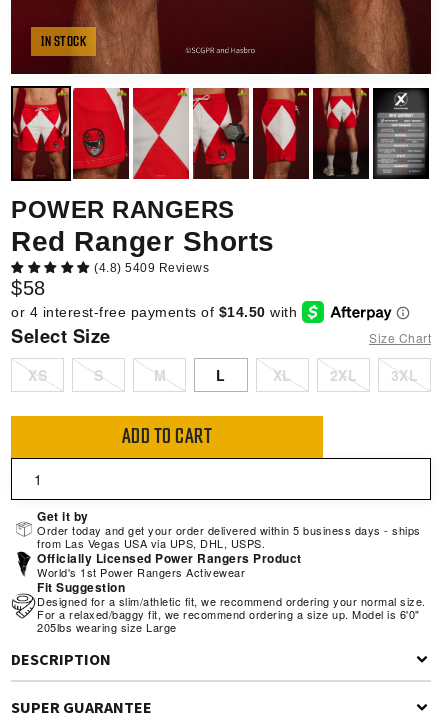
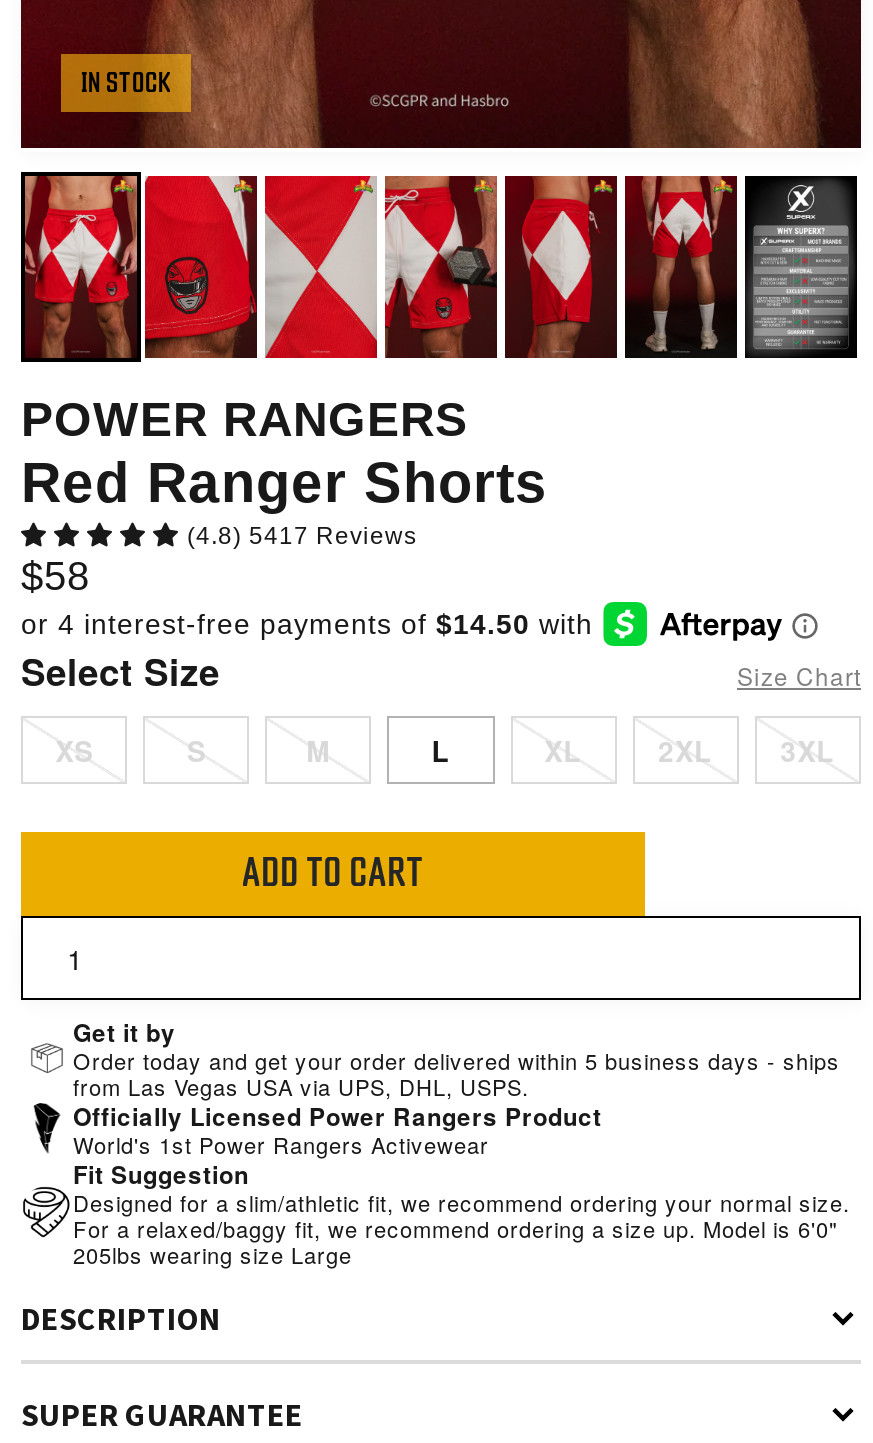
[94,261,209,275] (4.8) 5409 Reviews -> [187,522,417,550] (4.8) 5417 Reviews

